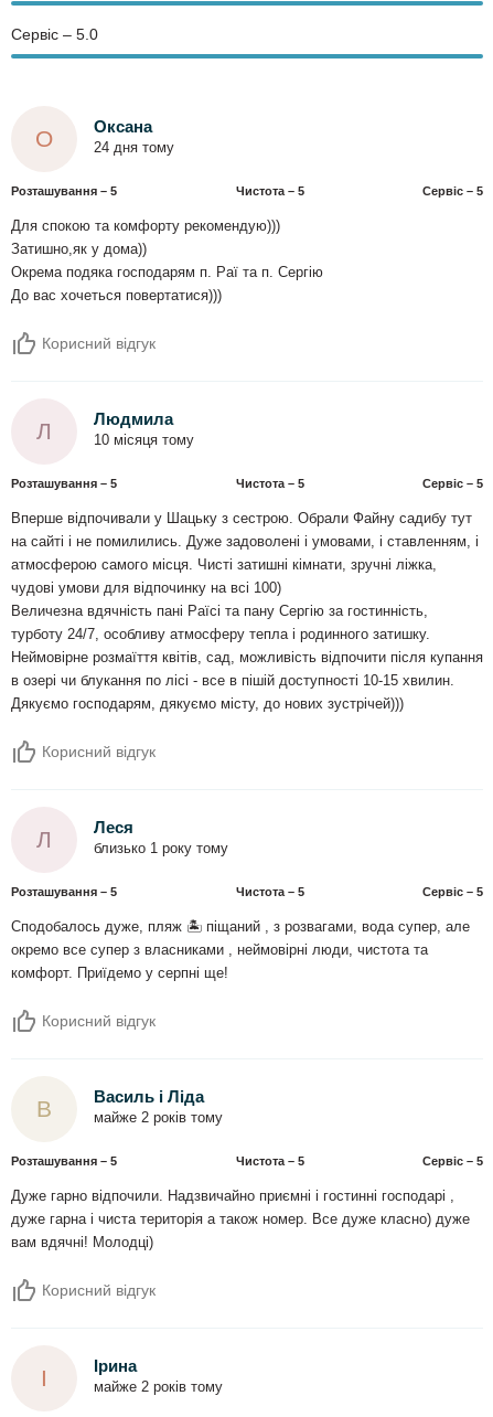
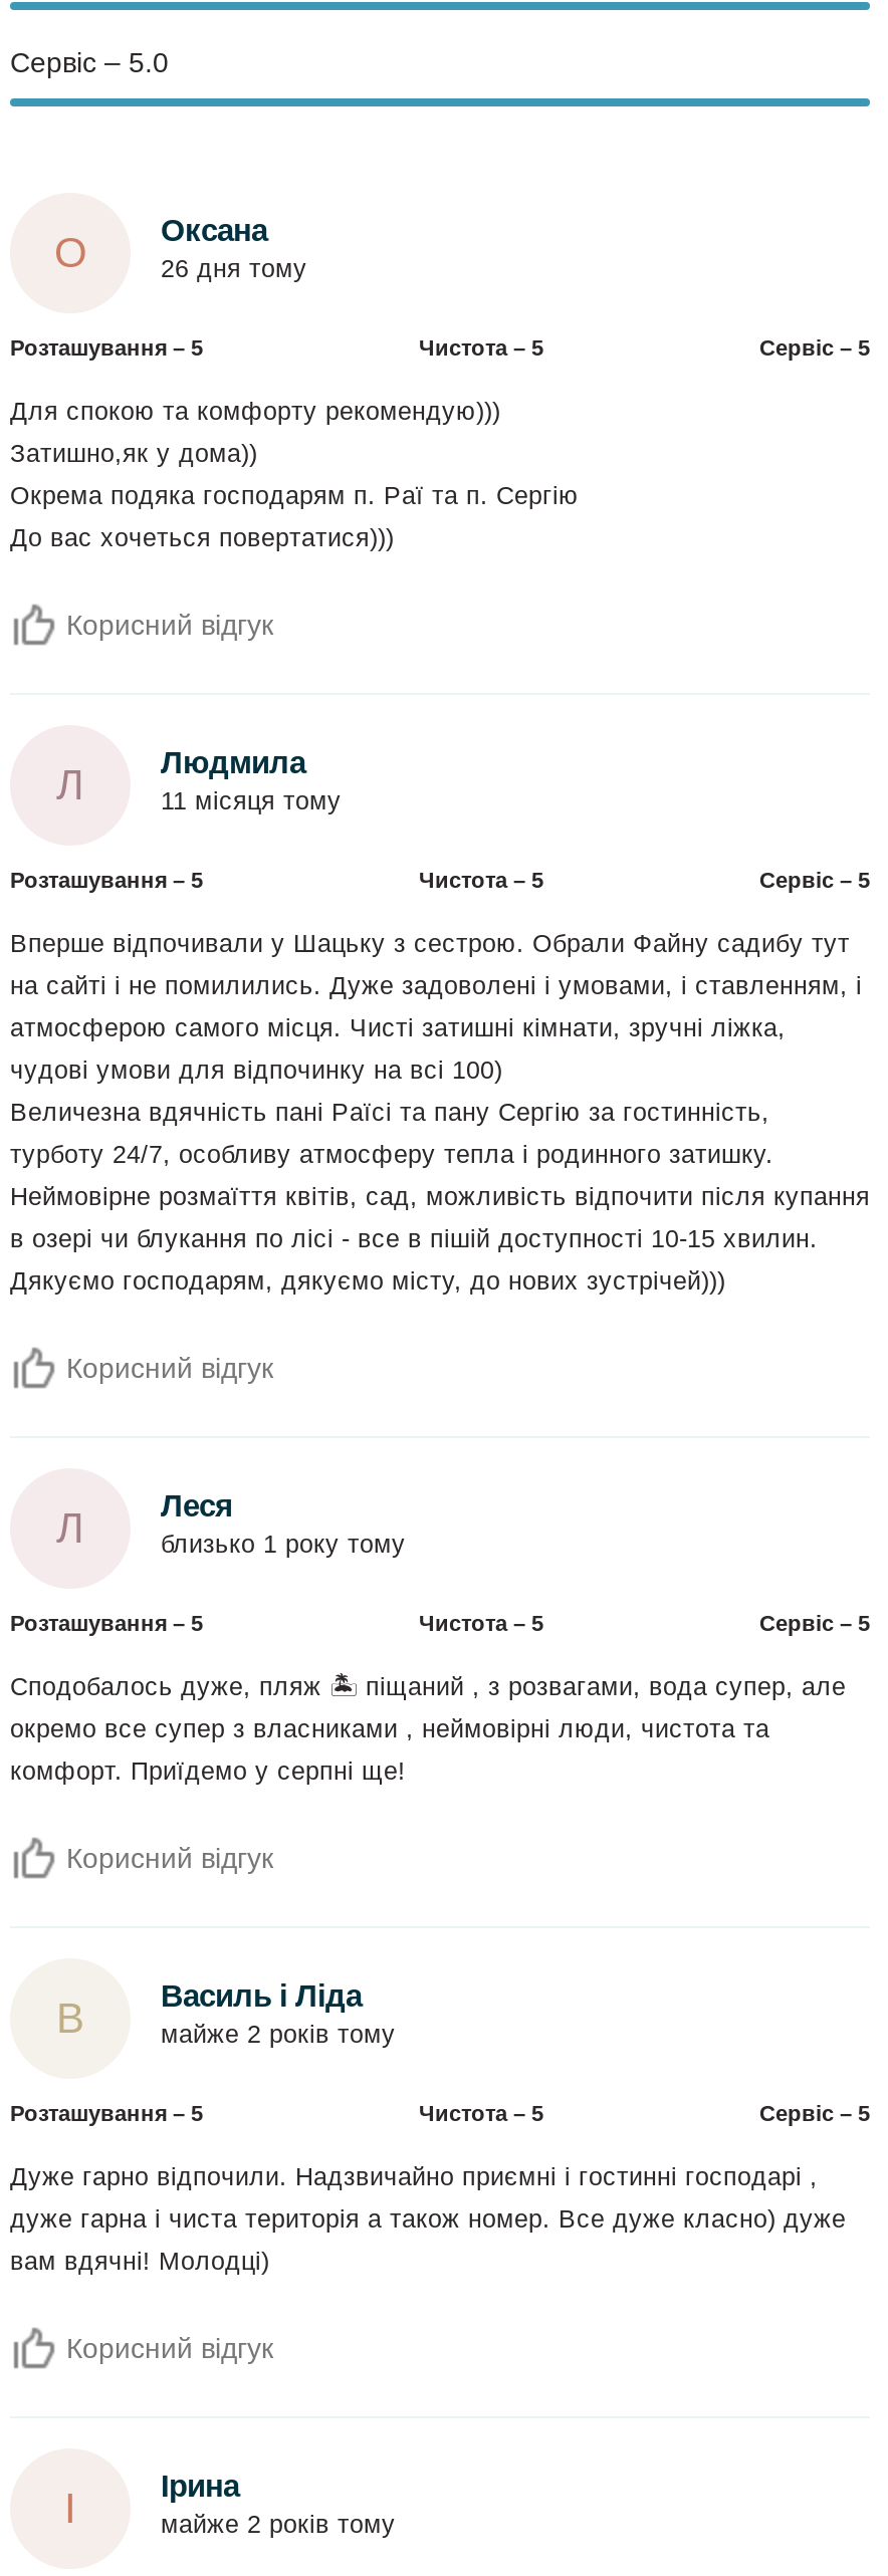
[94,141,174,156] 24 дня тому -> [161,256,307,284] 26 дня тому
[94,433,194,448] 10 місяця тому -> [161,788,342,816] 11 місяця тому

